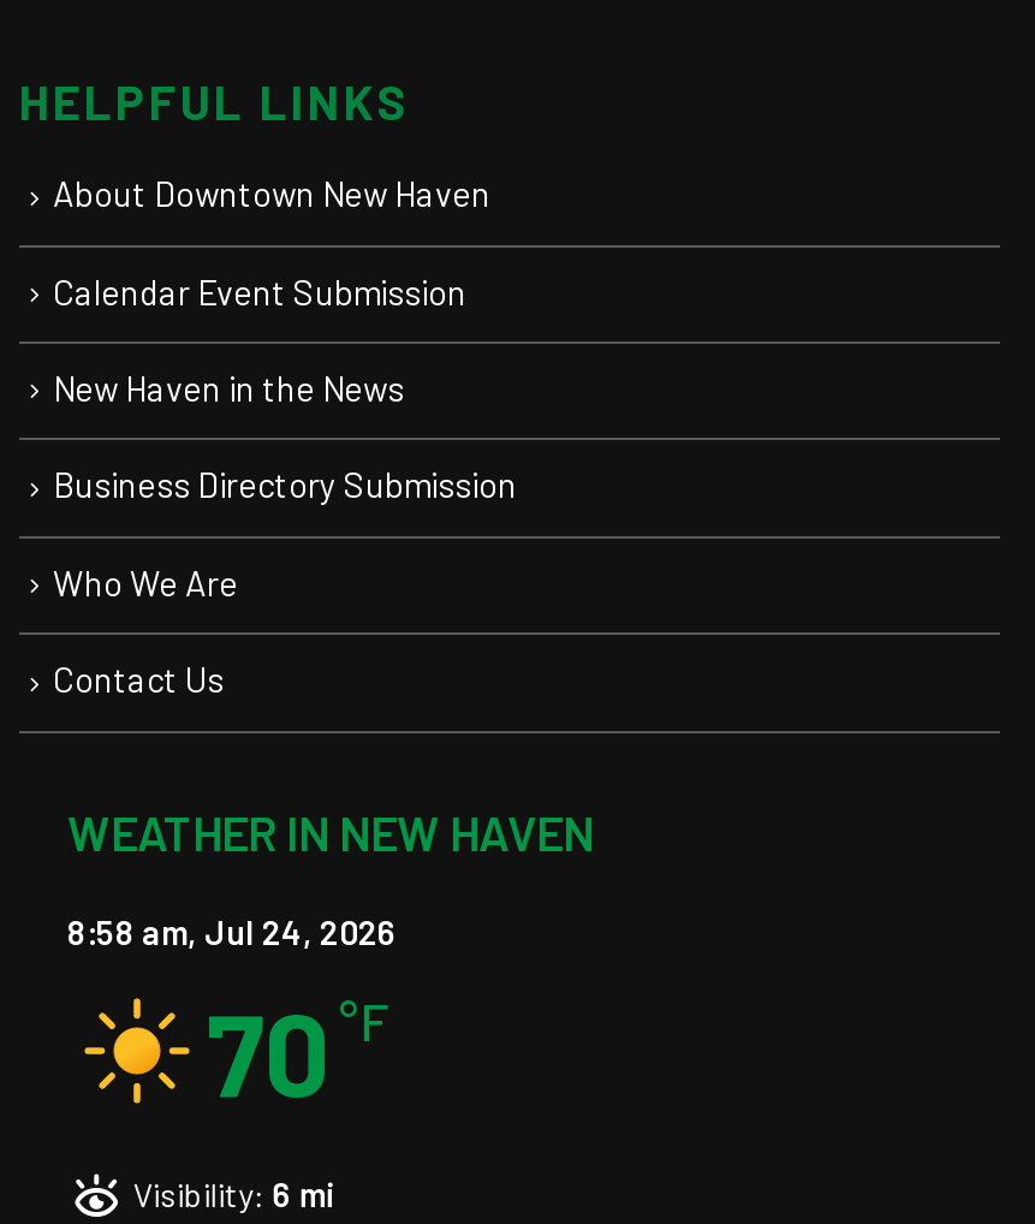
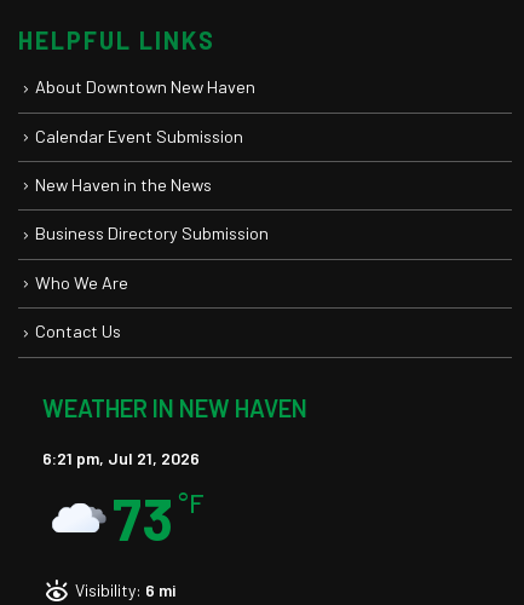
[67,912,397,953] 8:58 am, Jul 24, 2026 -> [42,448,200,469] 6:21 pm, Jul 21, 2026
[82,982,392,1121] [image] | 70 °F -> [51,483,205,553] [image] | 73 °F

